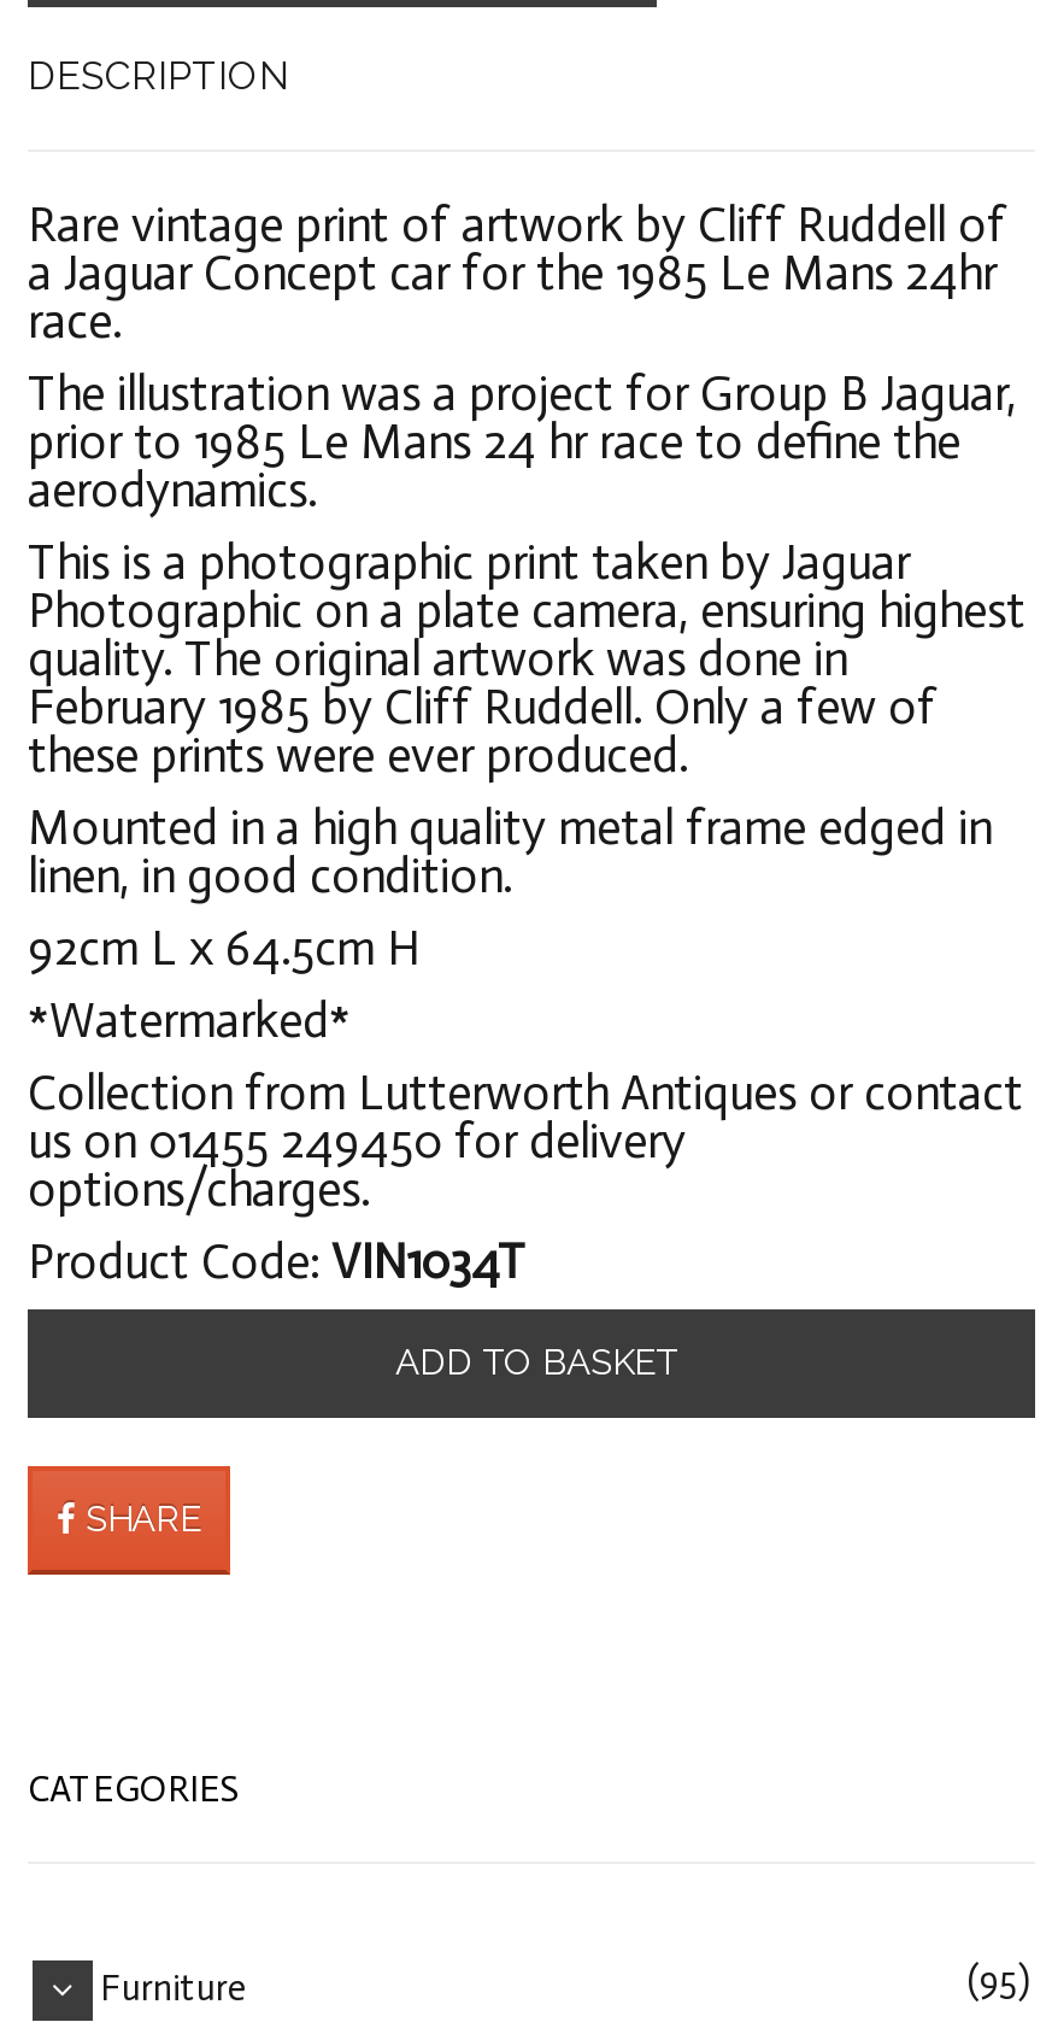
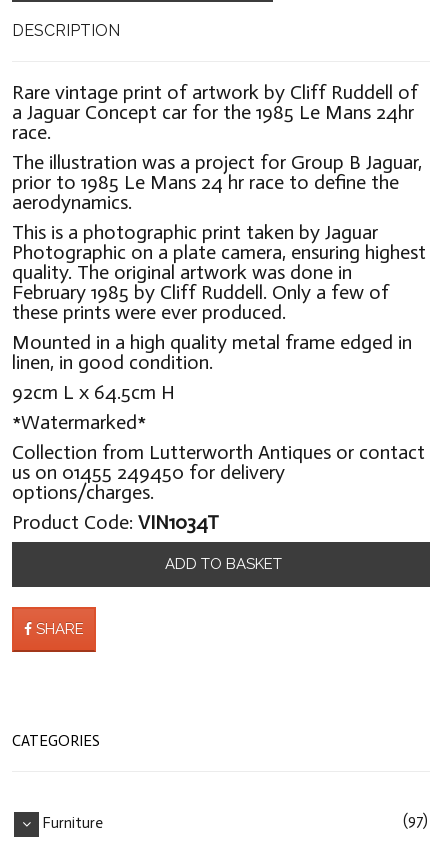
[968,1957,1030,2001] (95) -> [403,811,428,829] (97)

